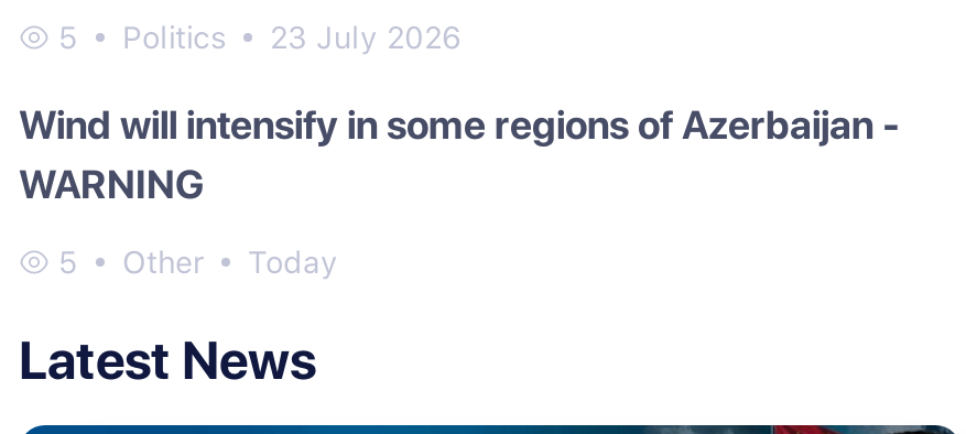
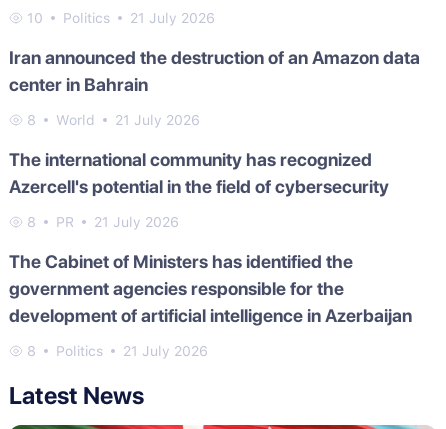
[19,20,900,280] 23 July 2026 | Wind will intensify in some regions of Azerbaijan - | WARNING | 5 | Other | Today -> [9,10,420,359] 21 July 2026 | Iran announced the destruction of an Amazon data | center in Bahrain | 8 | World | 21 July 2026 | The international community has recognized | Azercell's potential in the field of cybersecurity | 8 | PR | 21 July 2026 | The Cabinet of Ministers has identified the | government agencies responsible for the | development of artificial intelligence in Azerbaijan | 8 | Politics | 21 July 2026
[50,20,87,55] 5 -> [23,10,47,26] 10

